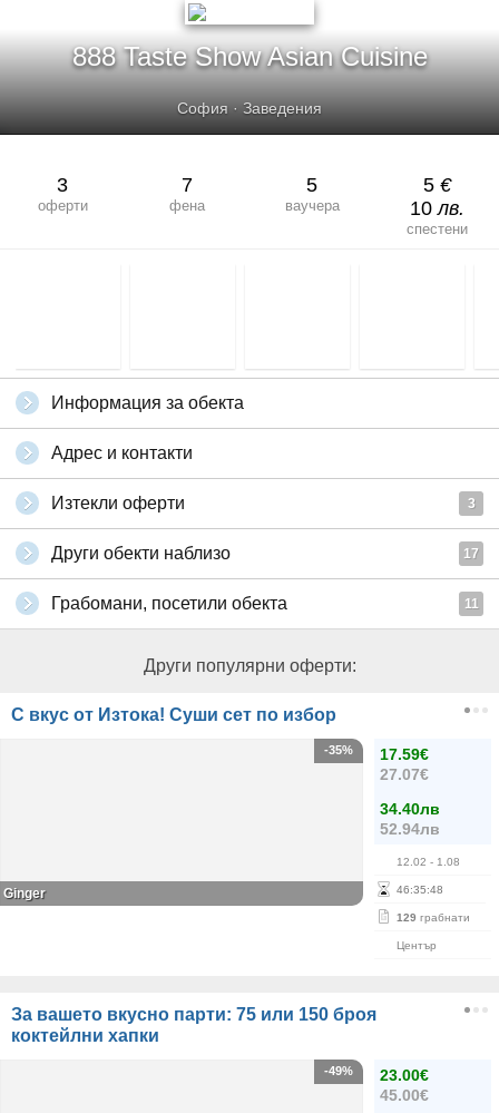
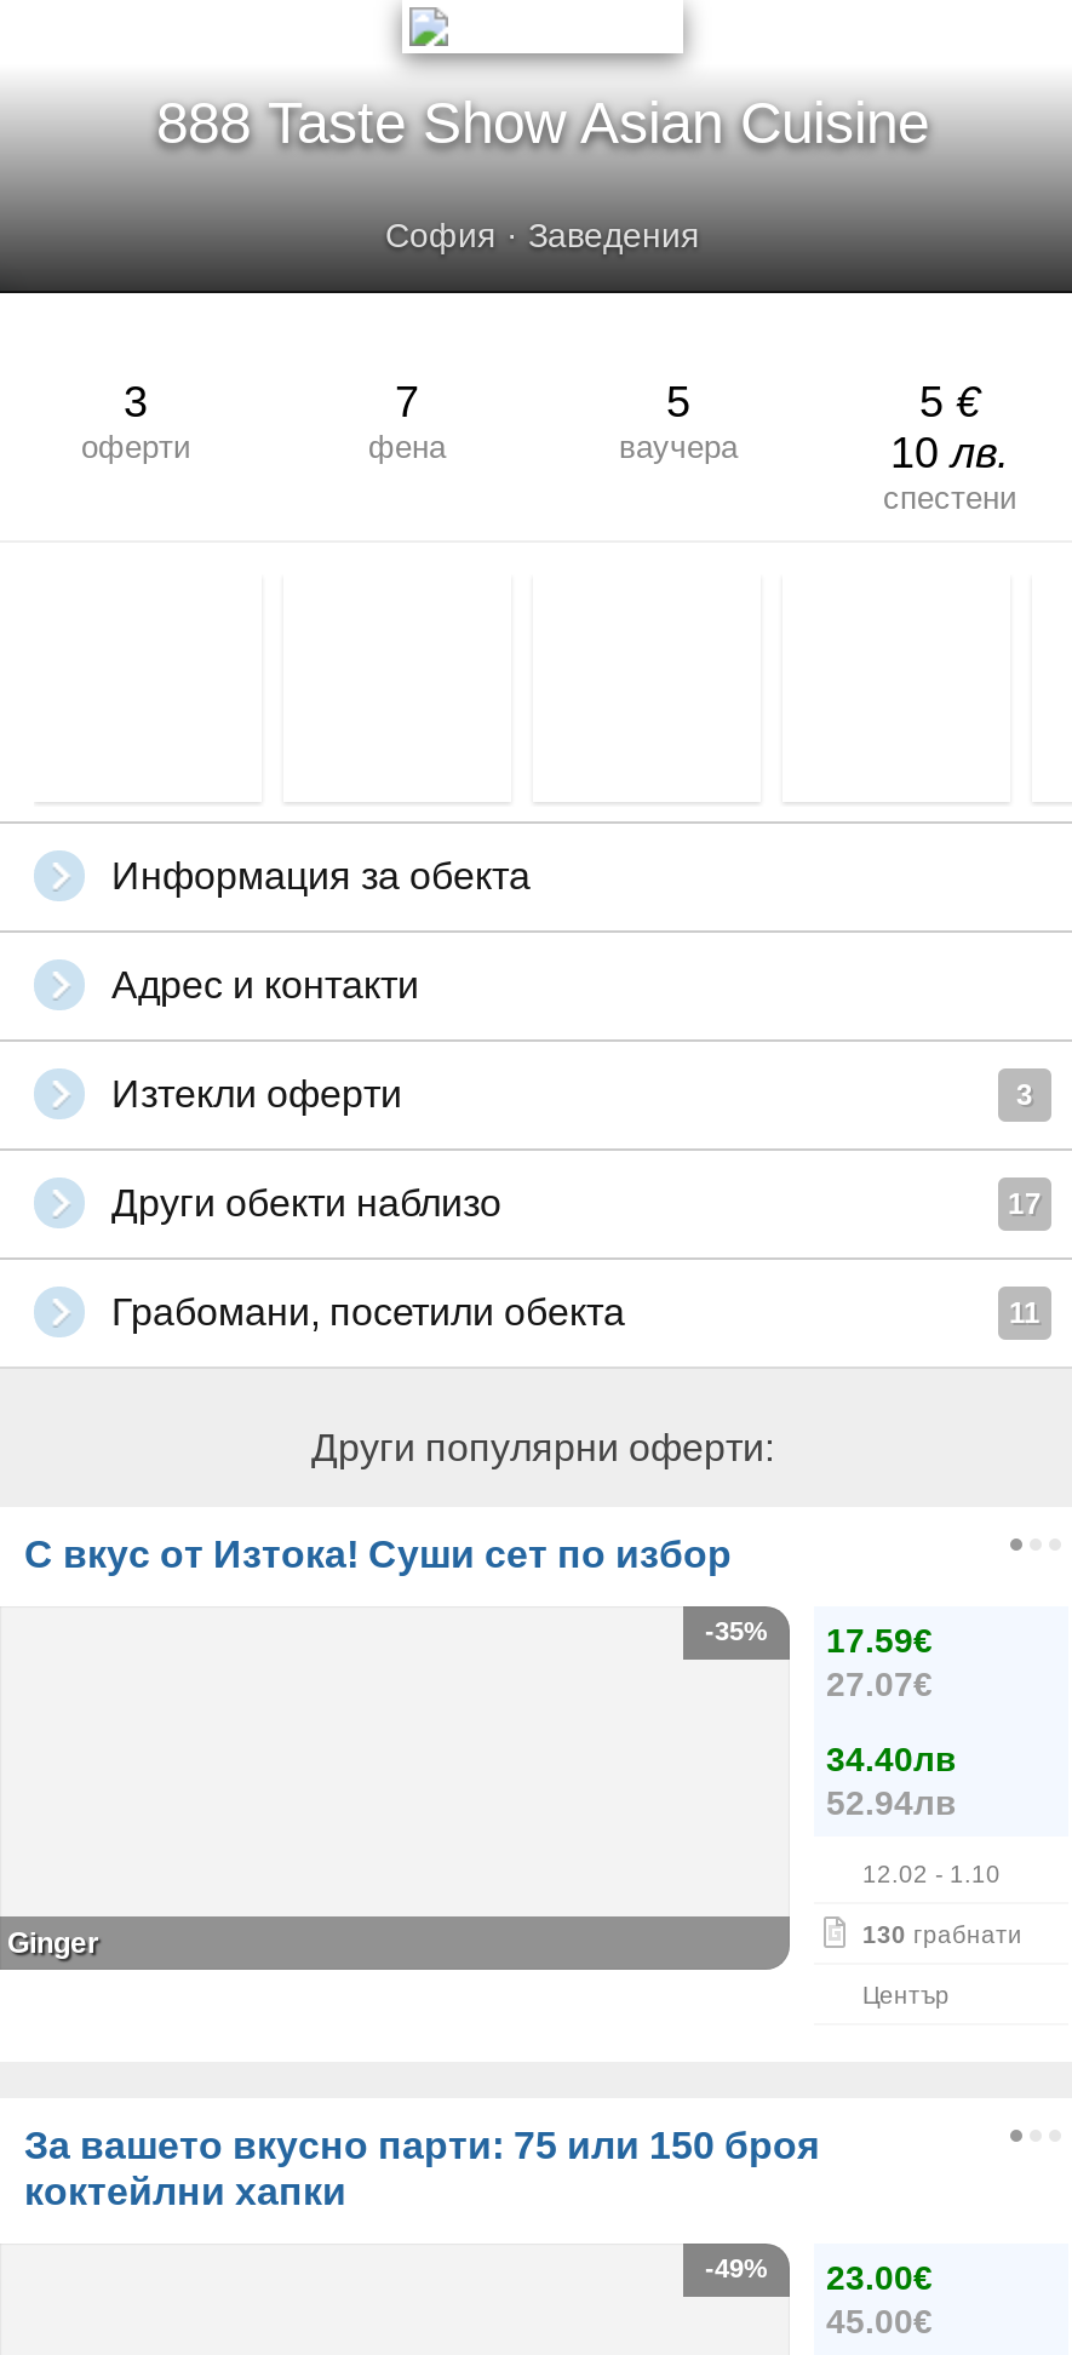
[397,856,470,924] 12.02 - 1.08 | 46: 35: 48 | 129 грабнати -> [862,1861,1022,1948] 12.02 - 1.10 | 130 грабнати

